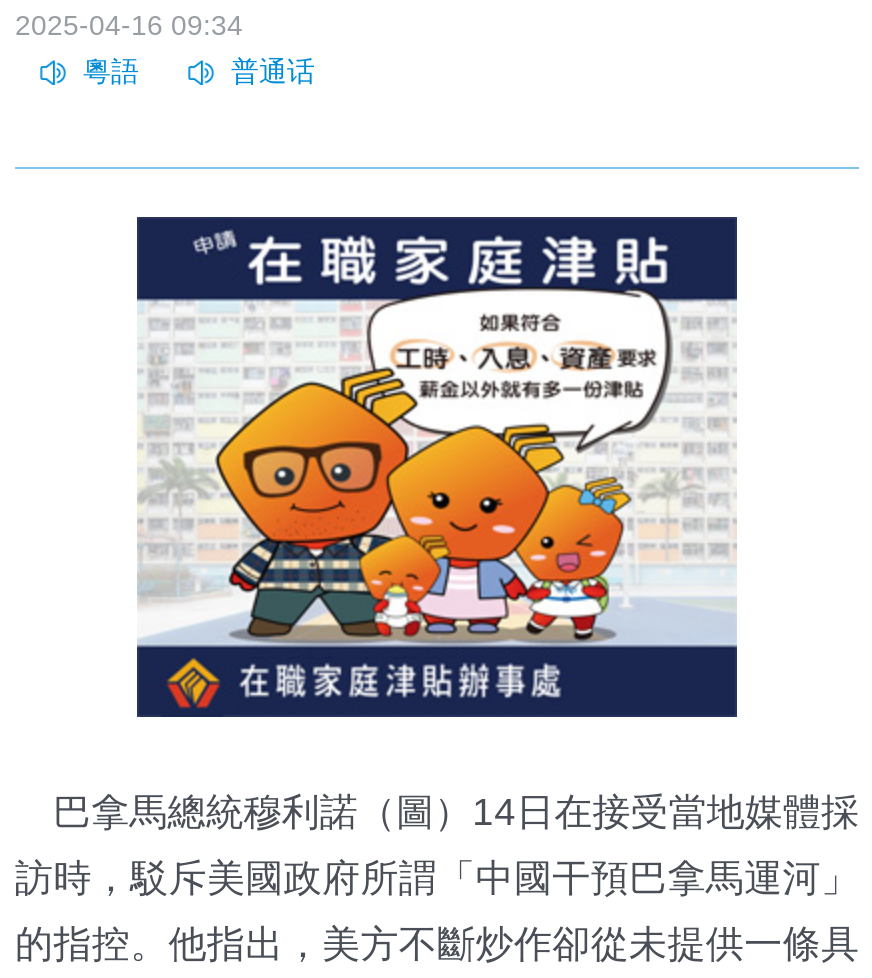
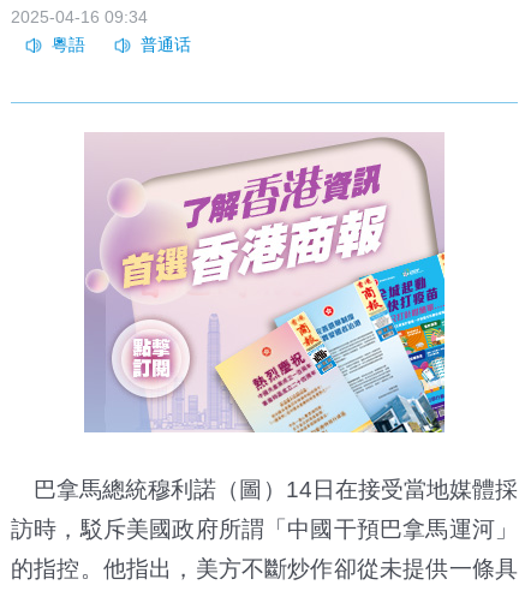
[135,215,739,719] [image] -> [83,132,446,434] [image]

